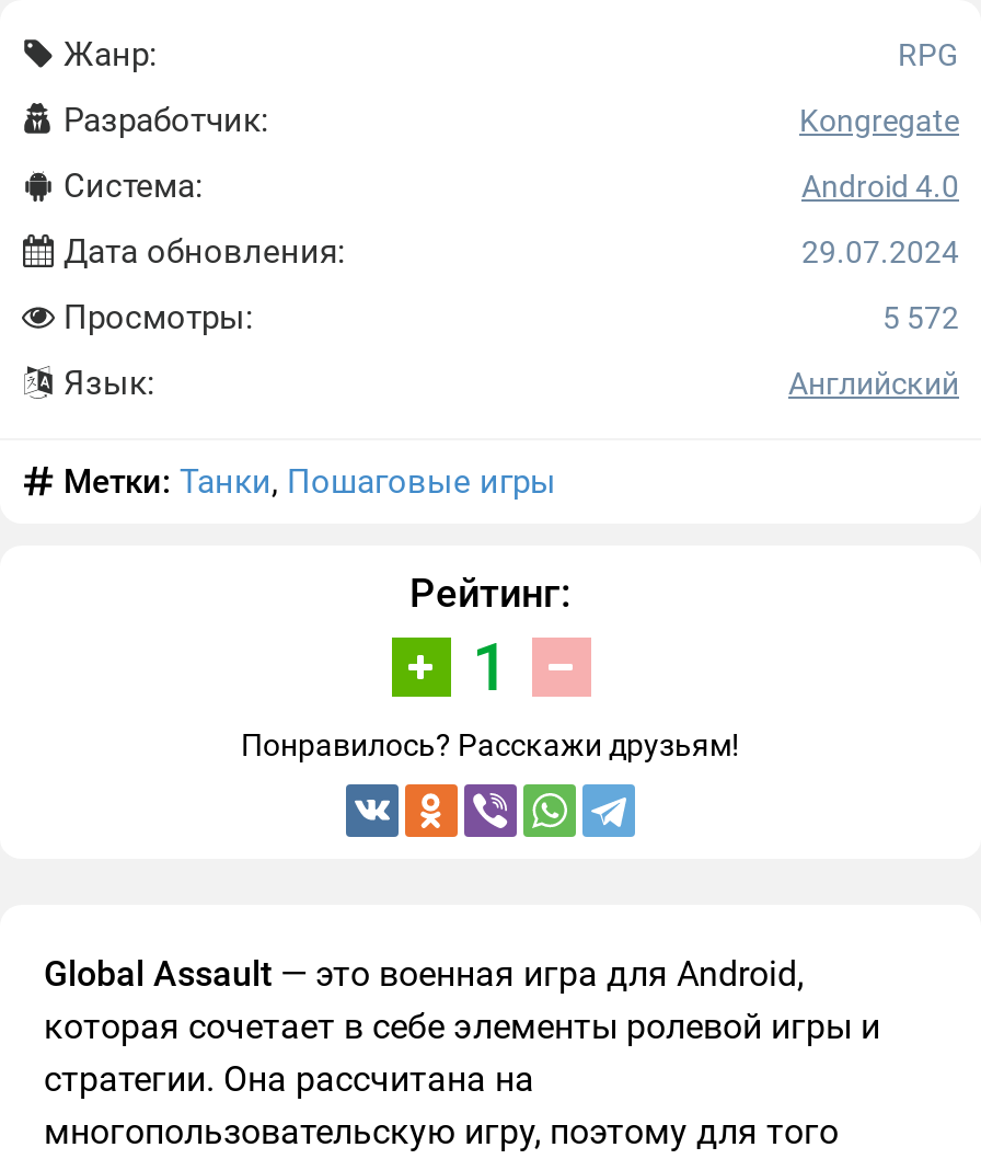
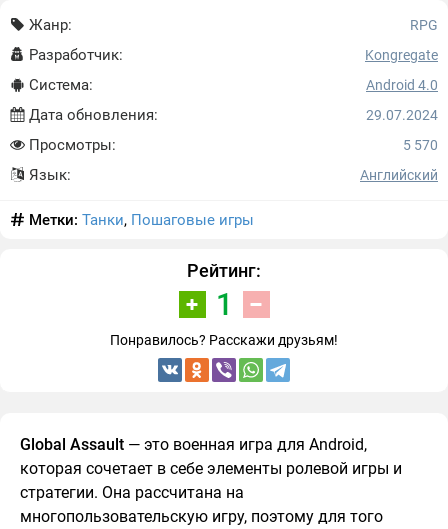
[882,300,959,335] 5 572 -> [403,137,438,153] 5 570

